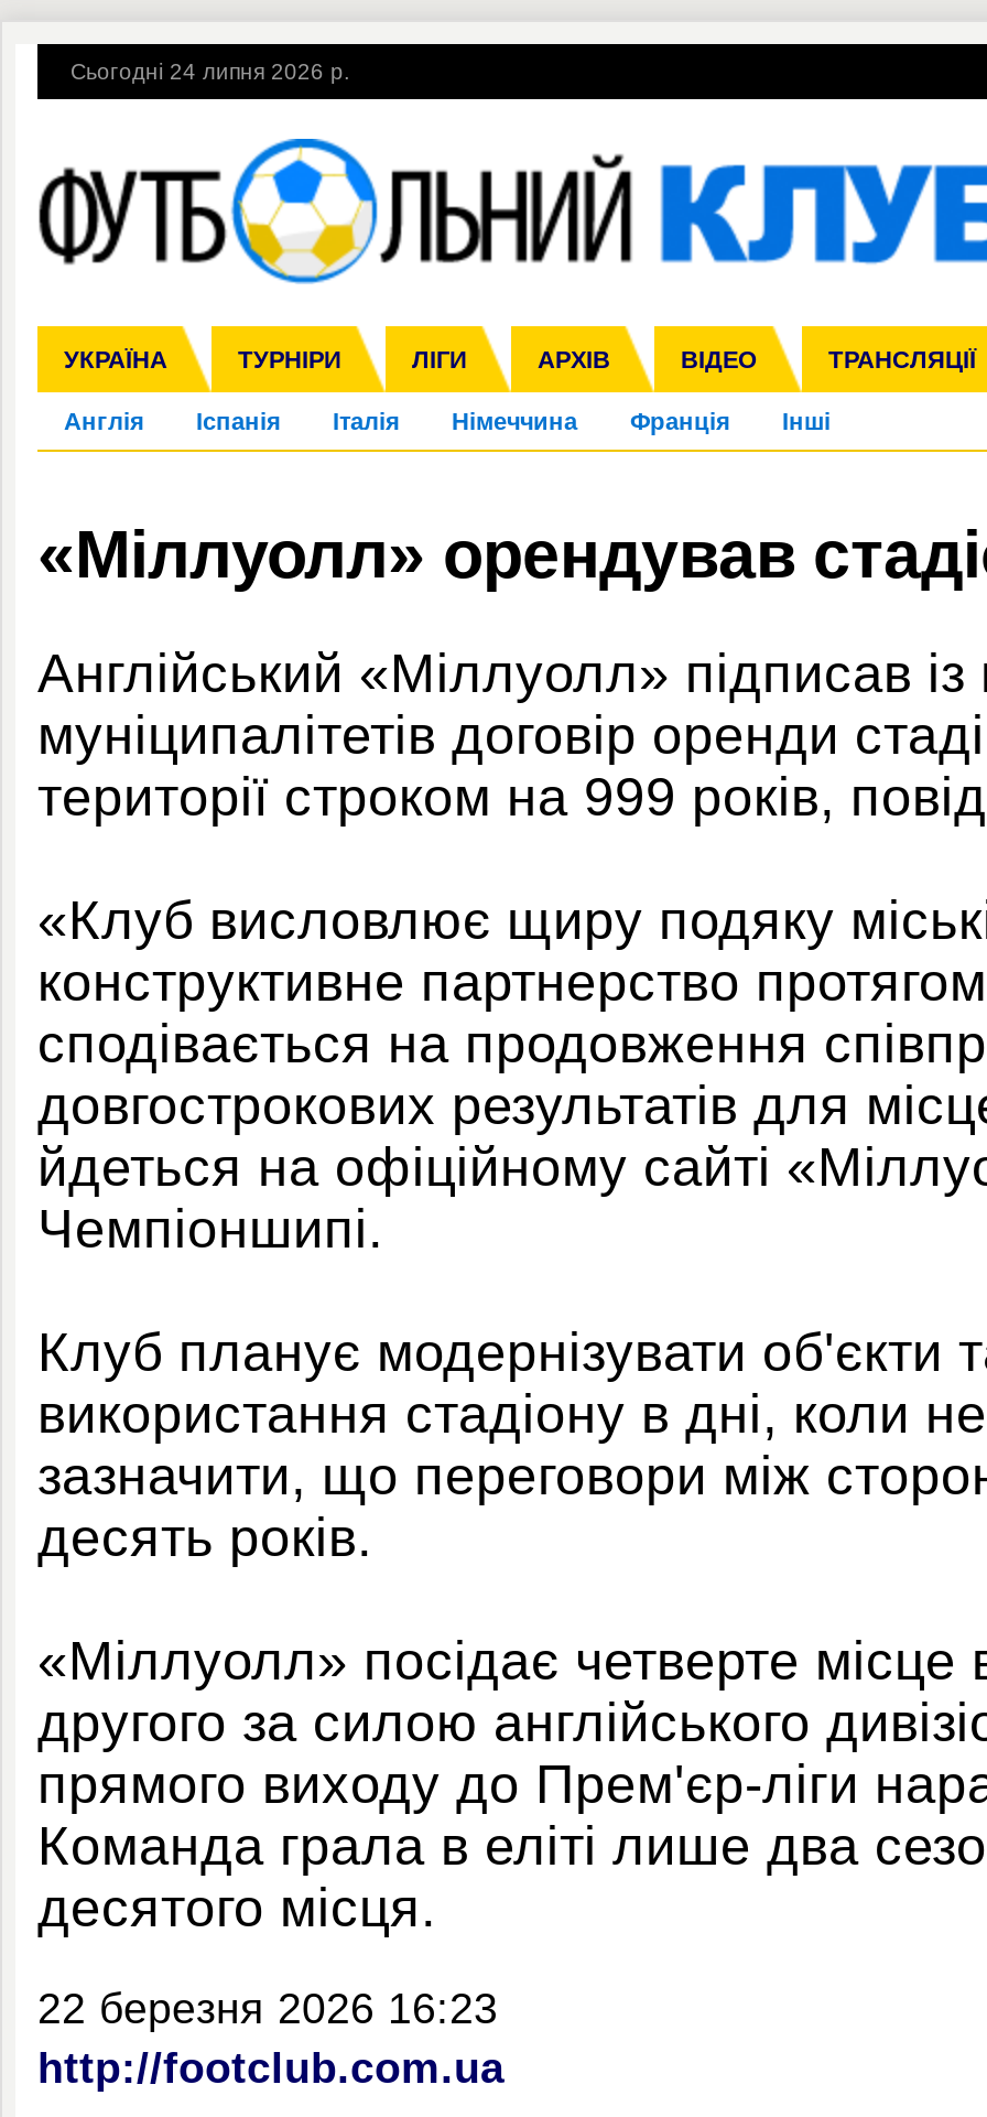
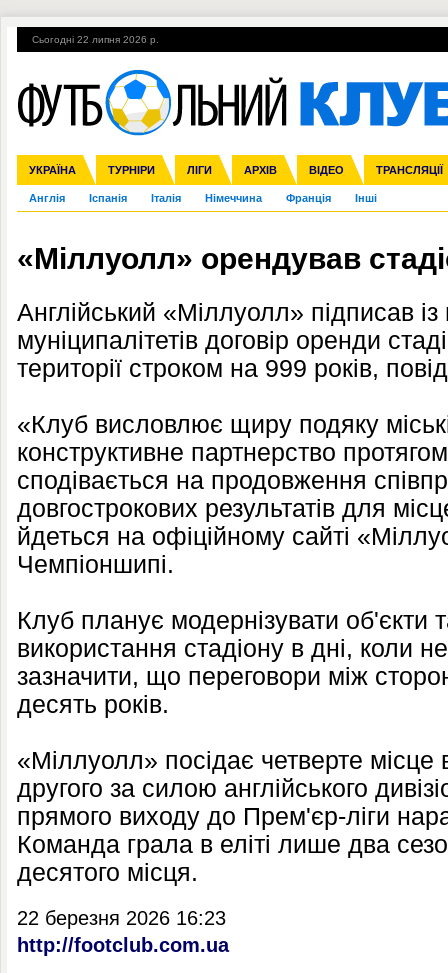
[70,60,350,84] Сьогодні 24 липня 2026 р. -> [32,34,159,45] Сьогодні 22 липня 2026 р.

